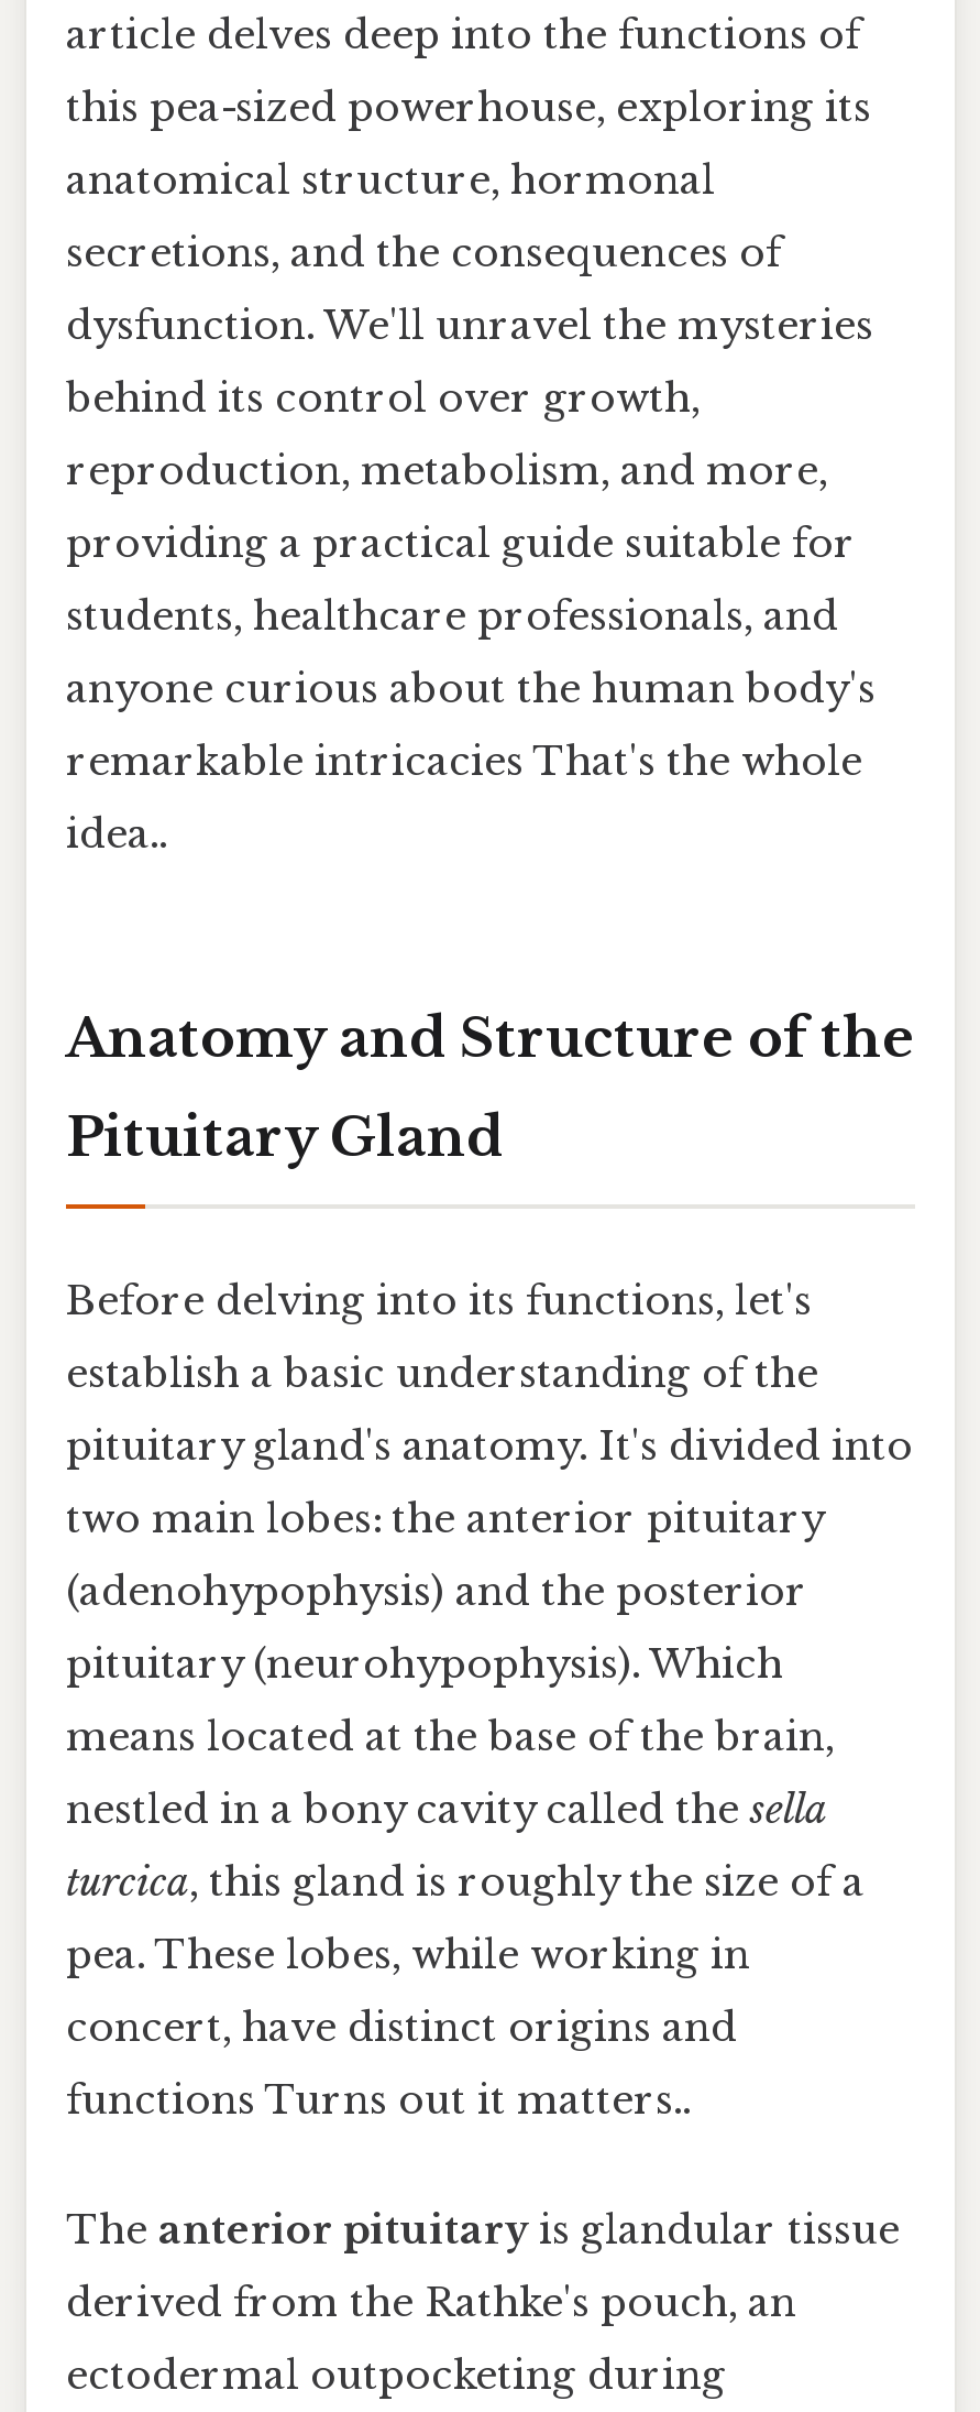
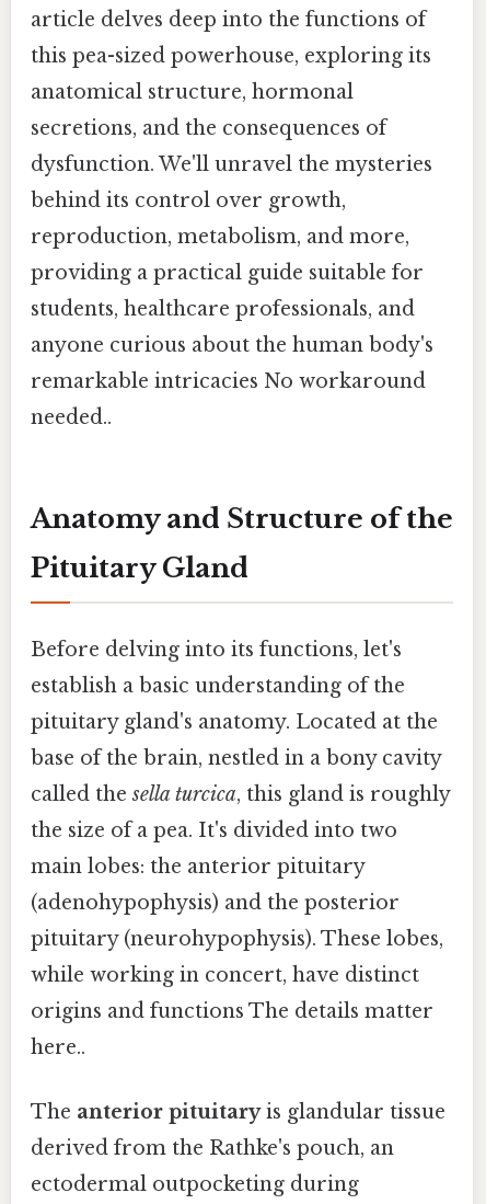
[66,737,862,786] remarkable intricacies That's the whole -> [31,369,426,393] remarkable intricacies No workaround
[66,810,167,858] idea.. -> [31,405,112,429] needed..
[66,1422,913,1543] pituitary gland's anatomy. It's divided into | two main lobes: the anterior pituitary -> [31,710,450,879] pituitary gland's anatomy. Located at the | base of the brain, nestled in a bony cavity | called the sella turcica, this gland is roughly | the size of a pea. It's divided into two | main lobes: the anterior pituitary
moved [66,1567,807,1616] -> [31,891,400,915]: (adenohypophysis) and the posterior
[66,1640,865,2124] pituitary (neurohypophysis). Which | means located at the base of the brain, | nestled in a bony cavity called the sella | turcica, this gland is roughly the size of a | pea. These lobes, while working in | concert, have distinct origins and | functions Turns out it matters.. -> [31,927,443,1059] pituitary (neurohypophysis). These lobes, | while working in concert, have distinct | origins and functions The details matter | here..

